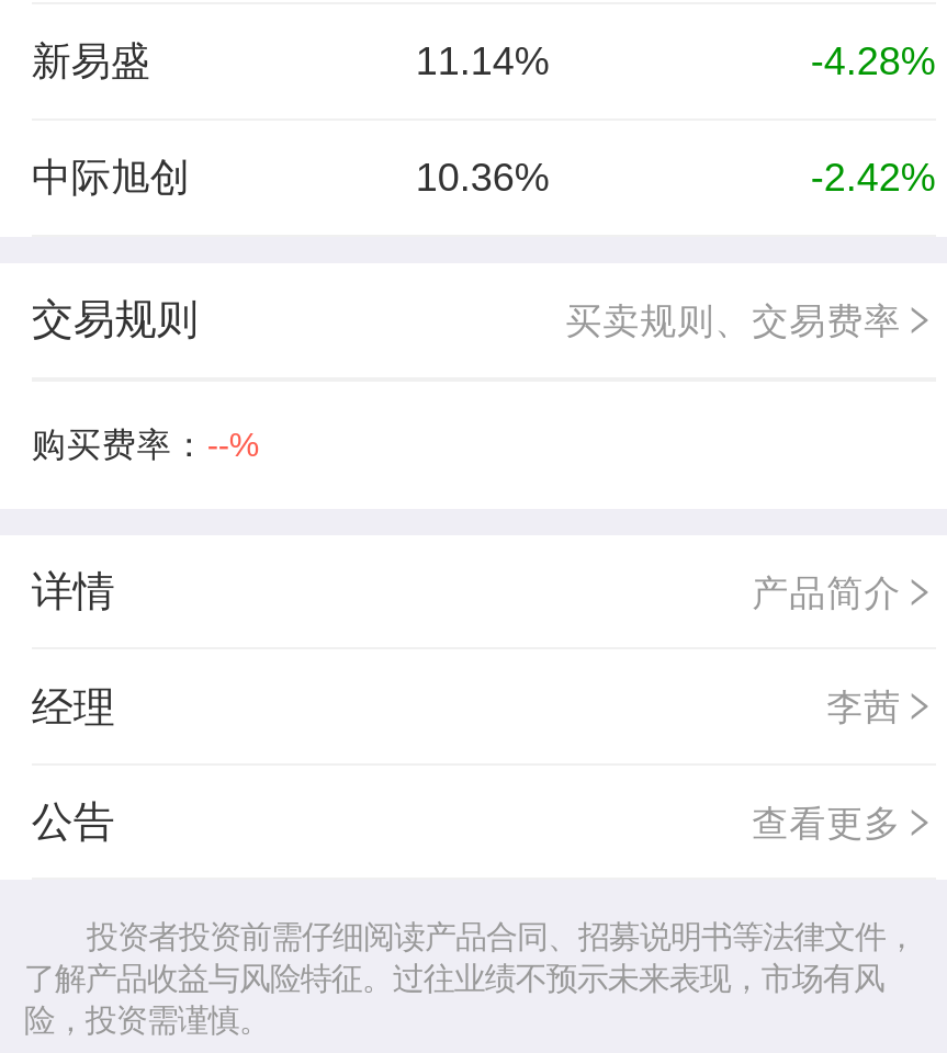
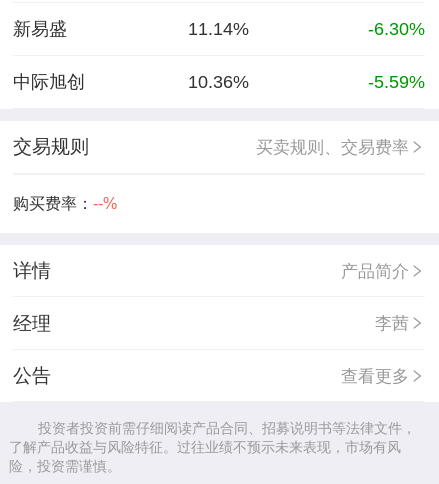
[811,40,936,84] -4.28% -> [368,19,425,39] -6.30%
[811,156,936,200] -2.42% -> [368,72,425,92] -5.59%

